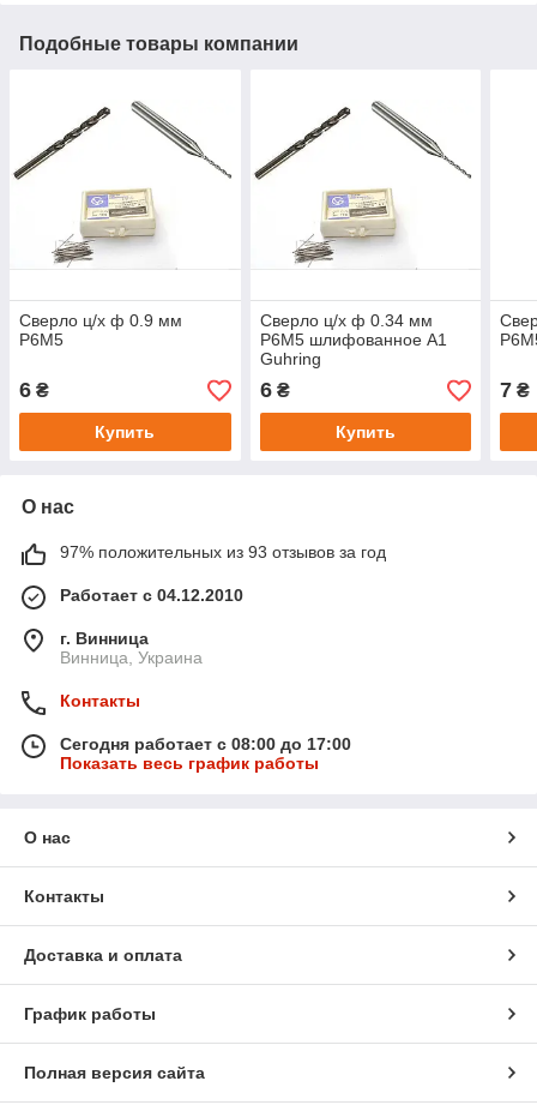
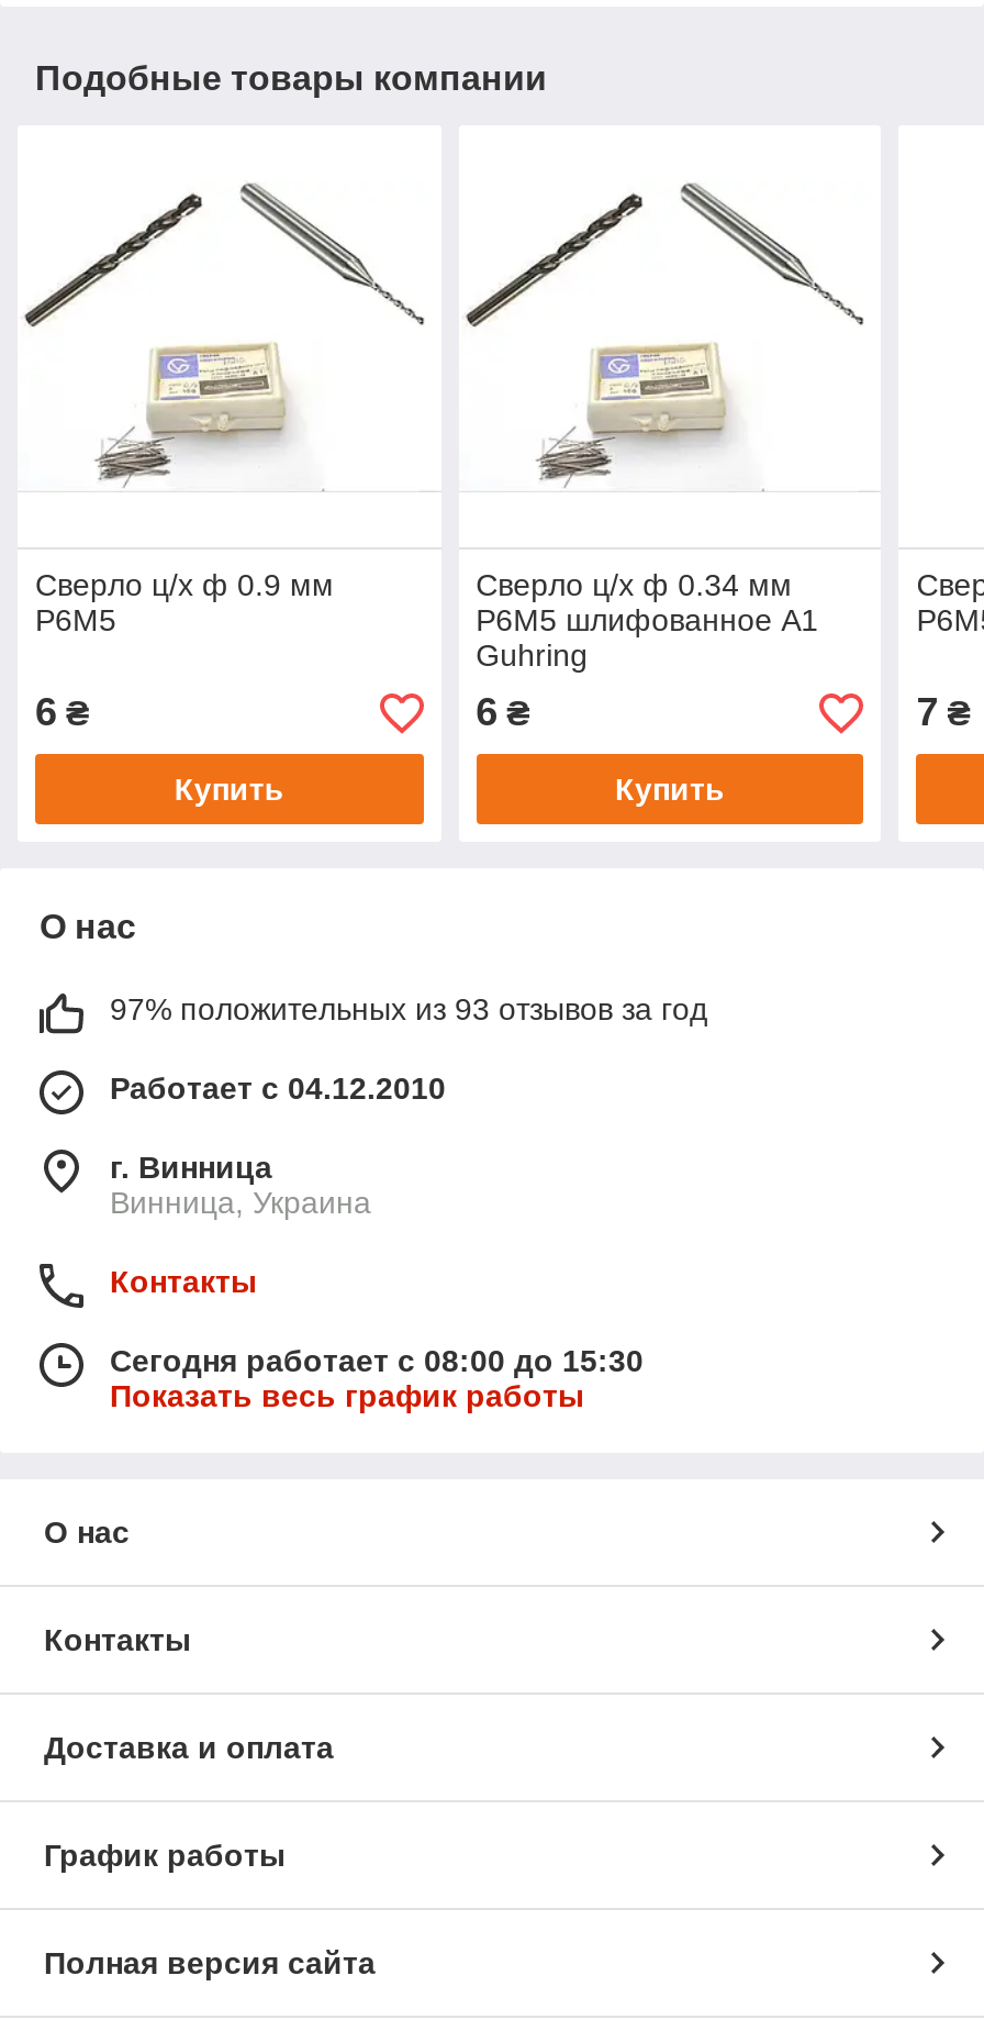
[60,735,351,754] Сегодня работает с 08:00 до 17:00 -> [110,1344,644,1379] Сегодня работает с 08:00 до 15:30

